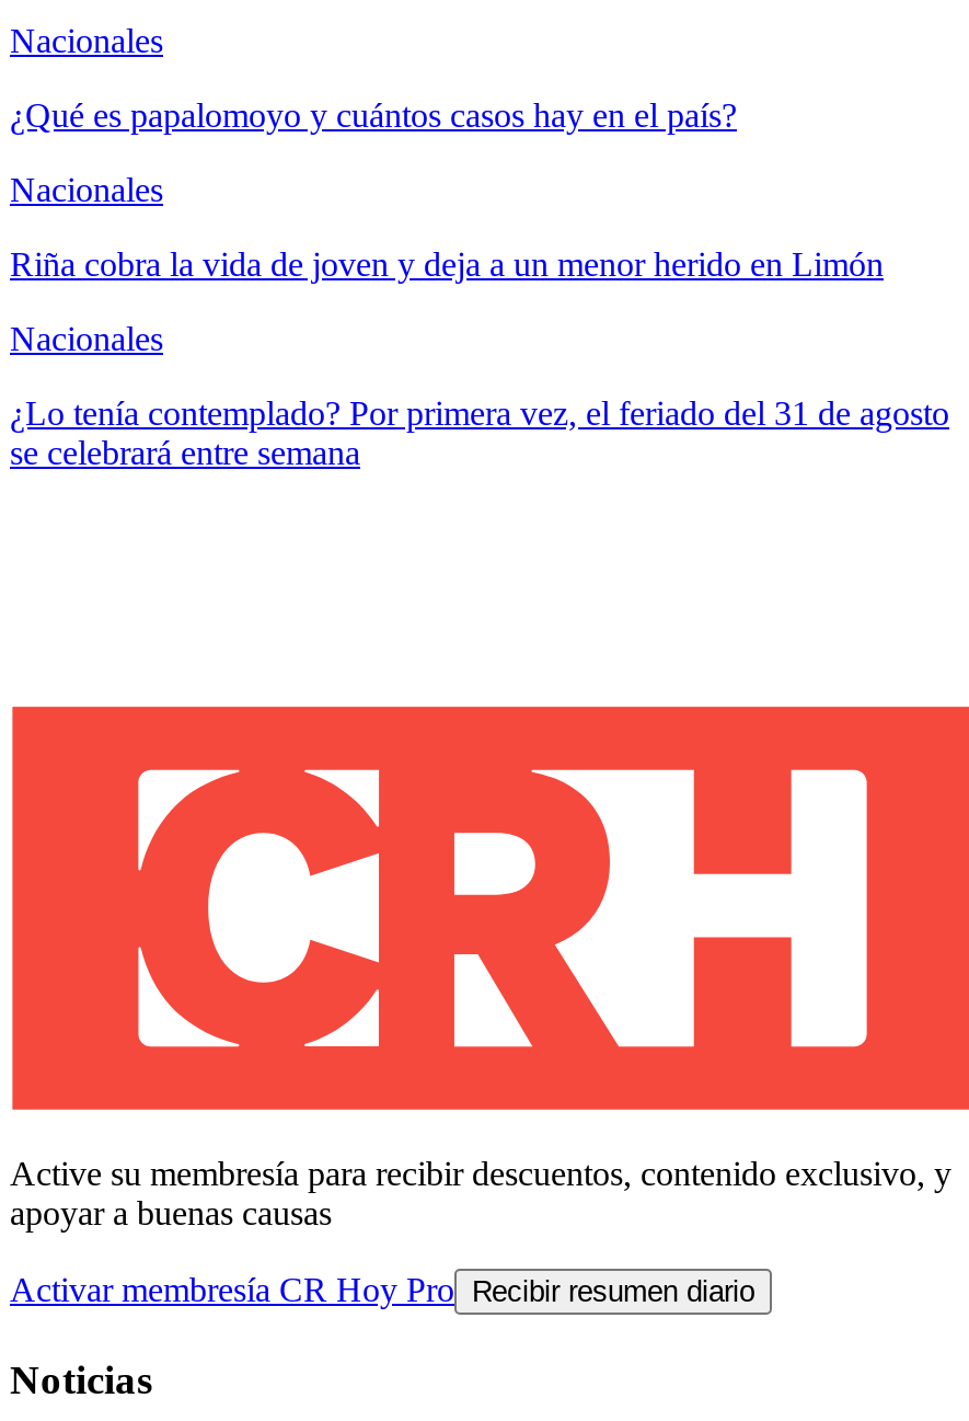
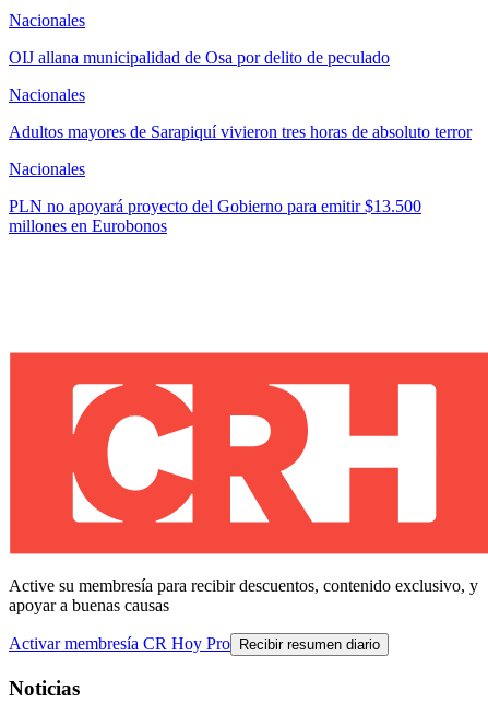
[10,96,737,133] ¿Qué es papalomoyo y cuántos casos hay en el país? -> [9,48,390,67] OIJ allana municipalidad de Osa por delito de peculado
[10,245,884,282] Riña cobra la vida de joven y deja a un menor herido en Limón -> [9,122,472,141] Adultos mayores de Sarapiquí vivieron tres horas de absoluto terror
[10,394,949,471] ¿Lo tenía contemplado? Por primera vez, el feriado del 31 de agosto | se celebrará entre semana -> [9,197,421,235] PLN no apoyará proyecto del Gobierno para emitir $13.500 | millones en Eurobonos

